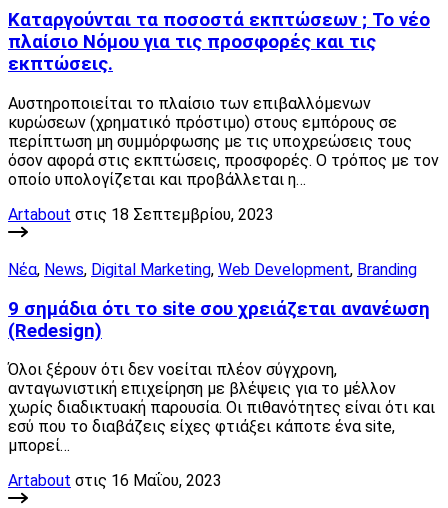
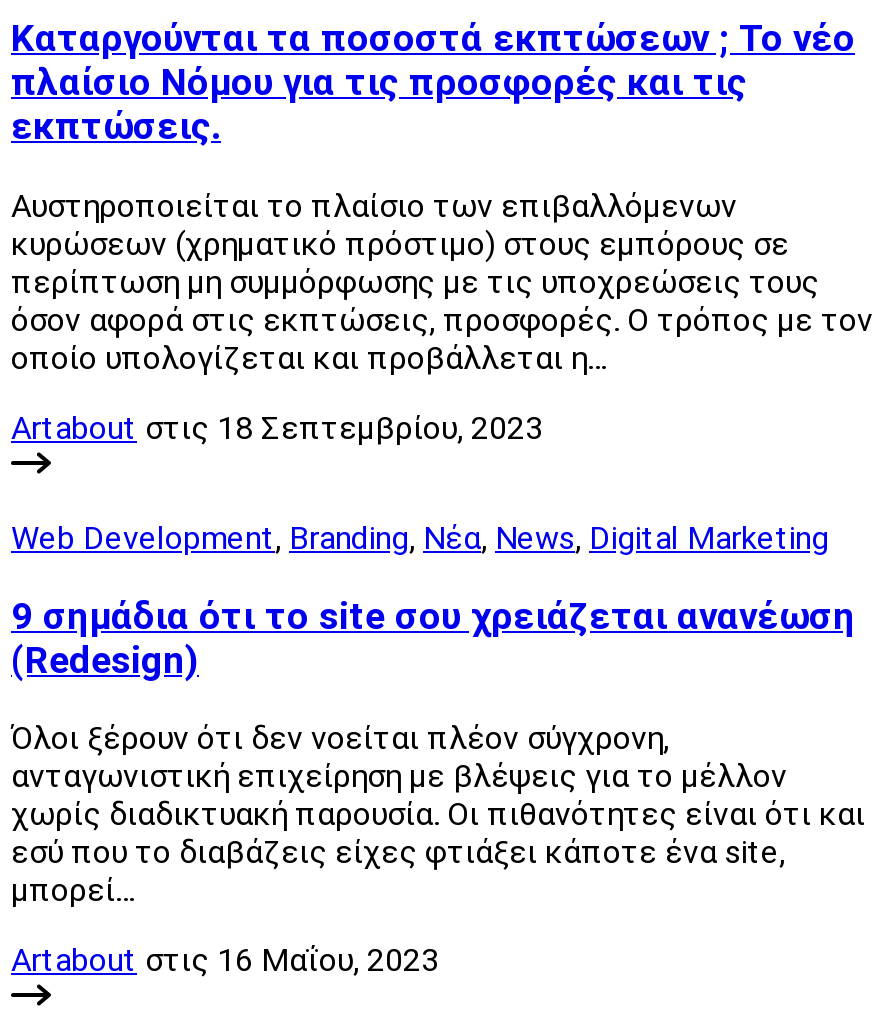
[8,260,417,279] Νέα, News, Digital Marketing, Web Development, Branding -> [11,519,829,557] Web Development, Branding, Νέα, News, Digital Marketing

